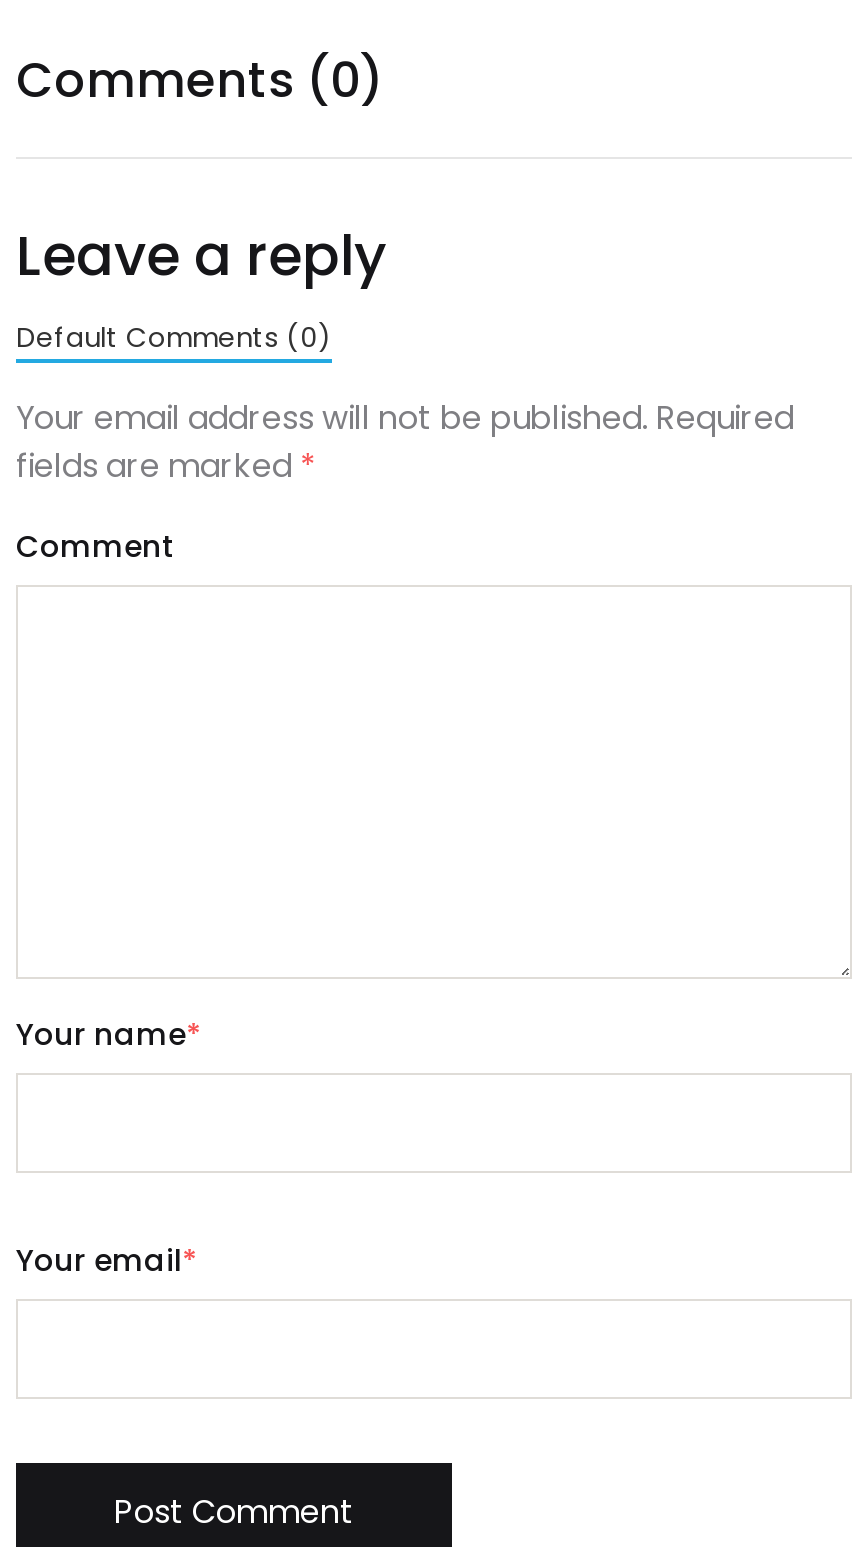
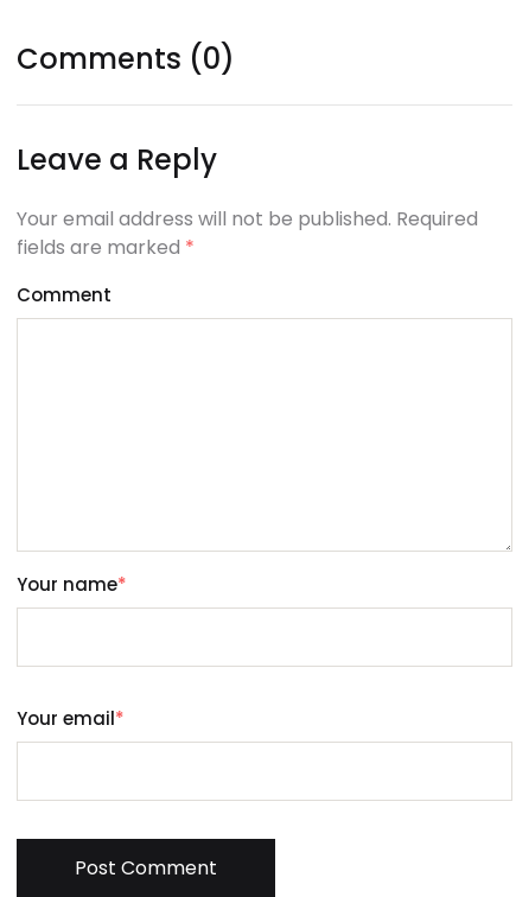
[16,216,386,356] Leave a reply | Default Comments (0) -> [17,140,217,179] Leave a Reply

